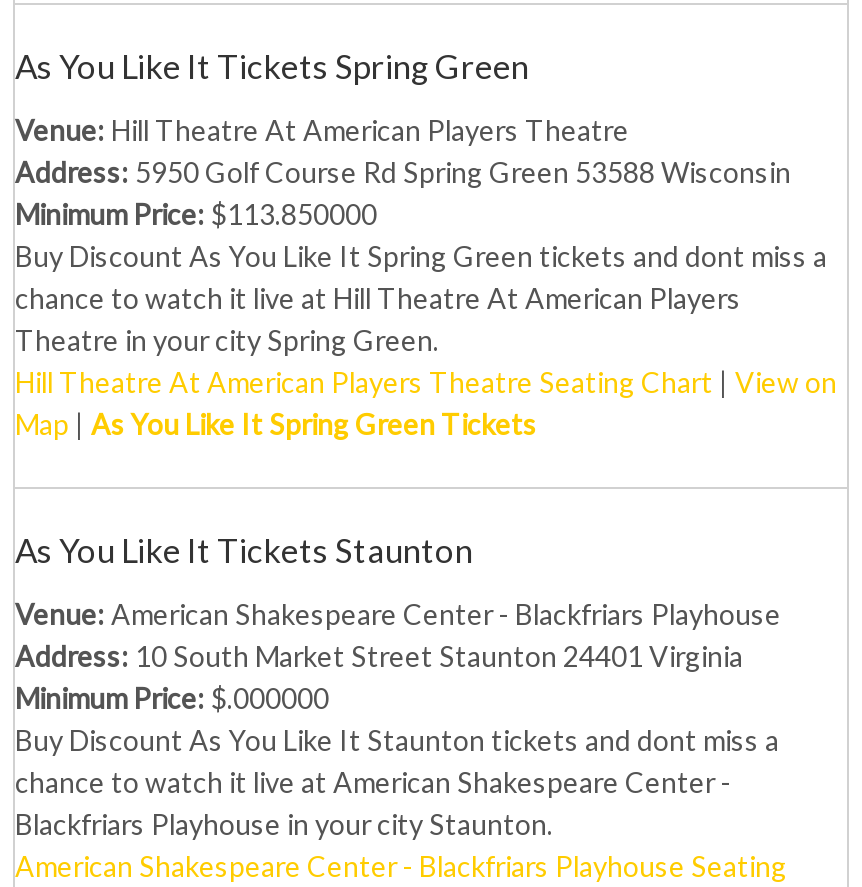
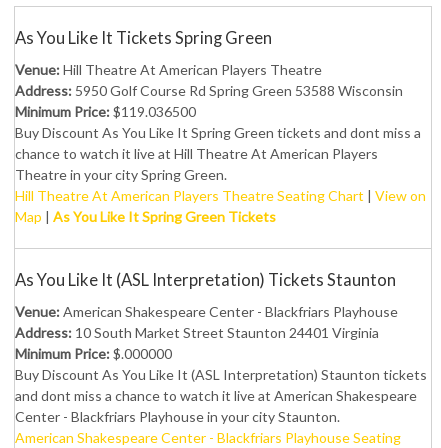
[15,197,377,231] Minimum Price: $113.850000 -> [15,103,196,120] Minimum Price: $119.036500
[15,531,473,571] As You Like It Tickets Staunton -> [15,270,396,290] As You Like It (ASL Interpretation) Tickets Staunton
[15,723,779,841] Buy Discount As You Like It Staunton tickets and dont miss a | chance to watch it live at American Shakespeare Center - | Blackfriars Playhouse in your city Staunton. -> [15,366,427,425] Buy Discount As You Like It (ASL Interpretation) Staunton tickets | and dont miss a chance to watch it live at American Shakespeare | Center - Blackfriars Playhouse in your city Staunton.

